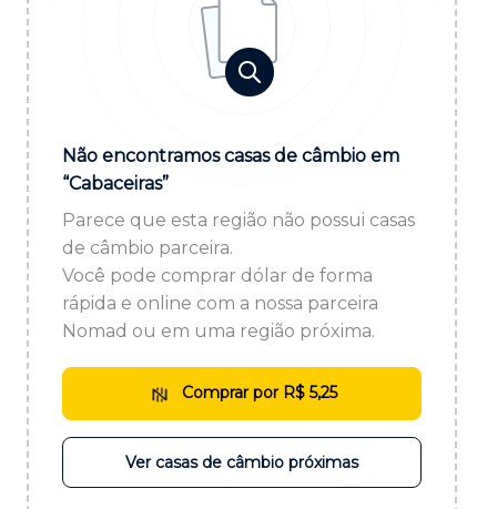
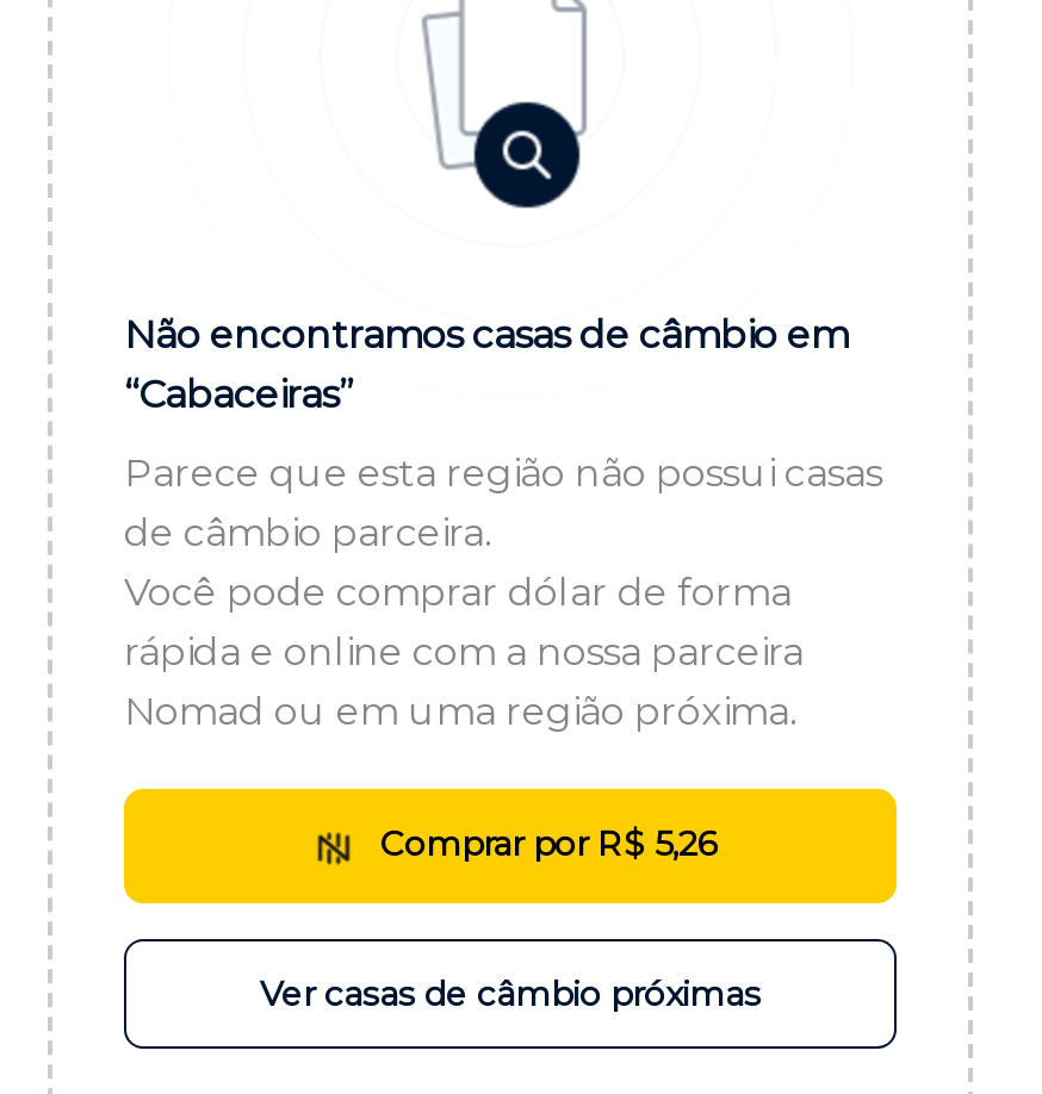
[177,383,337,403] Comprar por R$ 5,25 -> [371,823,717,866] Comprar por R$ 5,26

